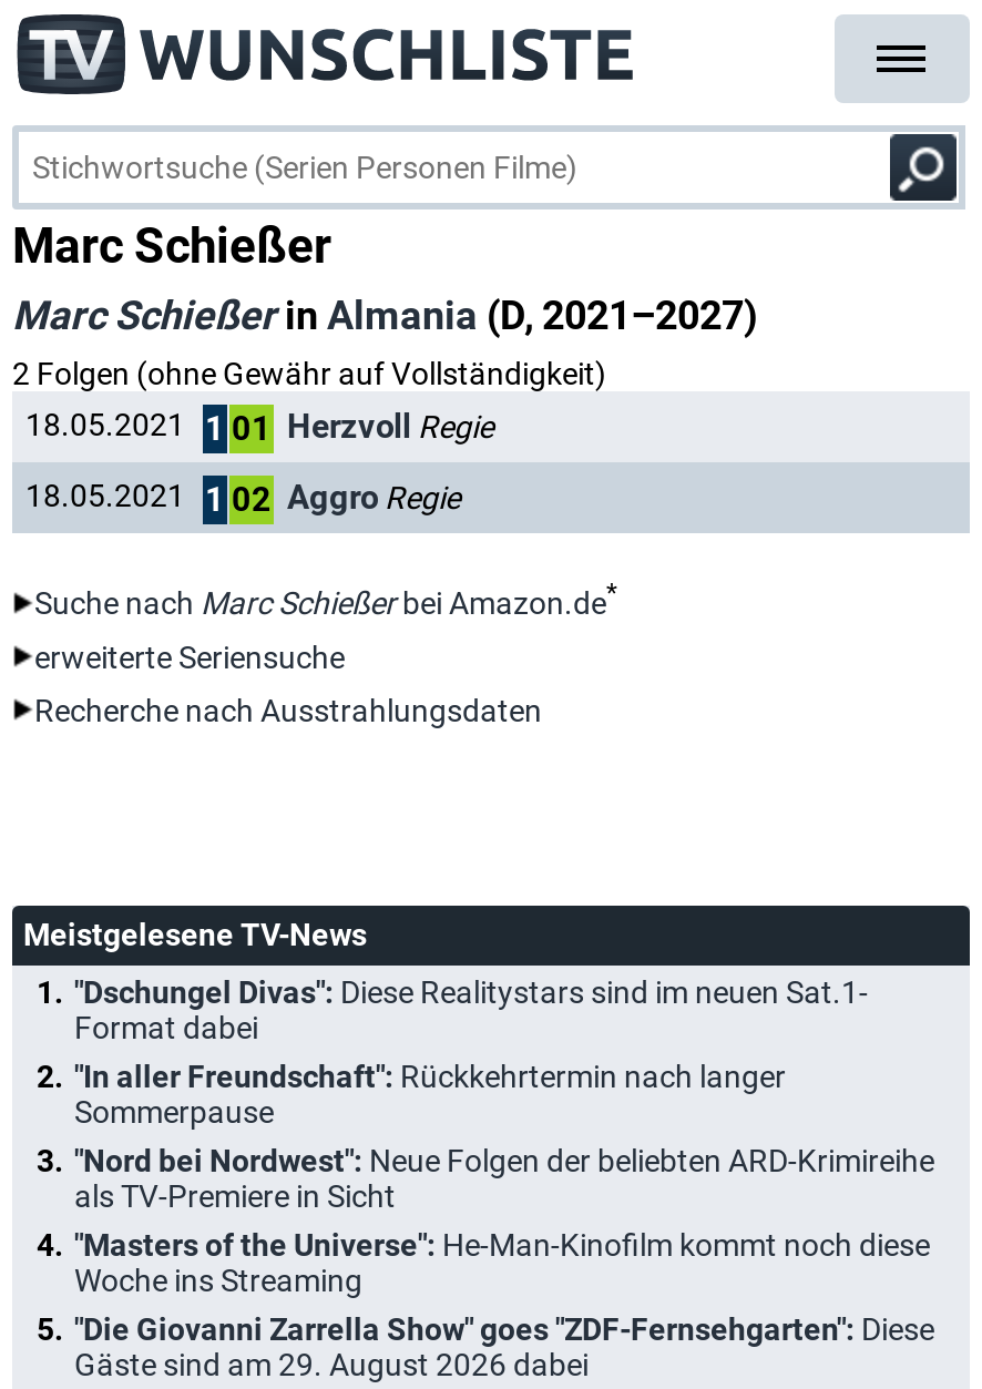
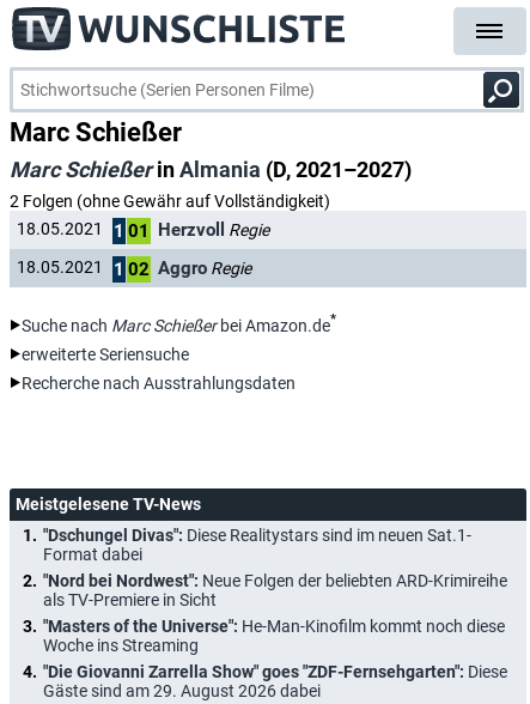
[74,1058,786,1129] "In aller Freundschaft": Rückkehrtermin nach langer | Sommerpause -> none

